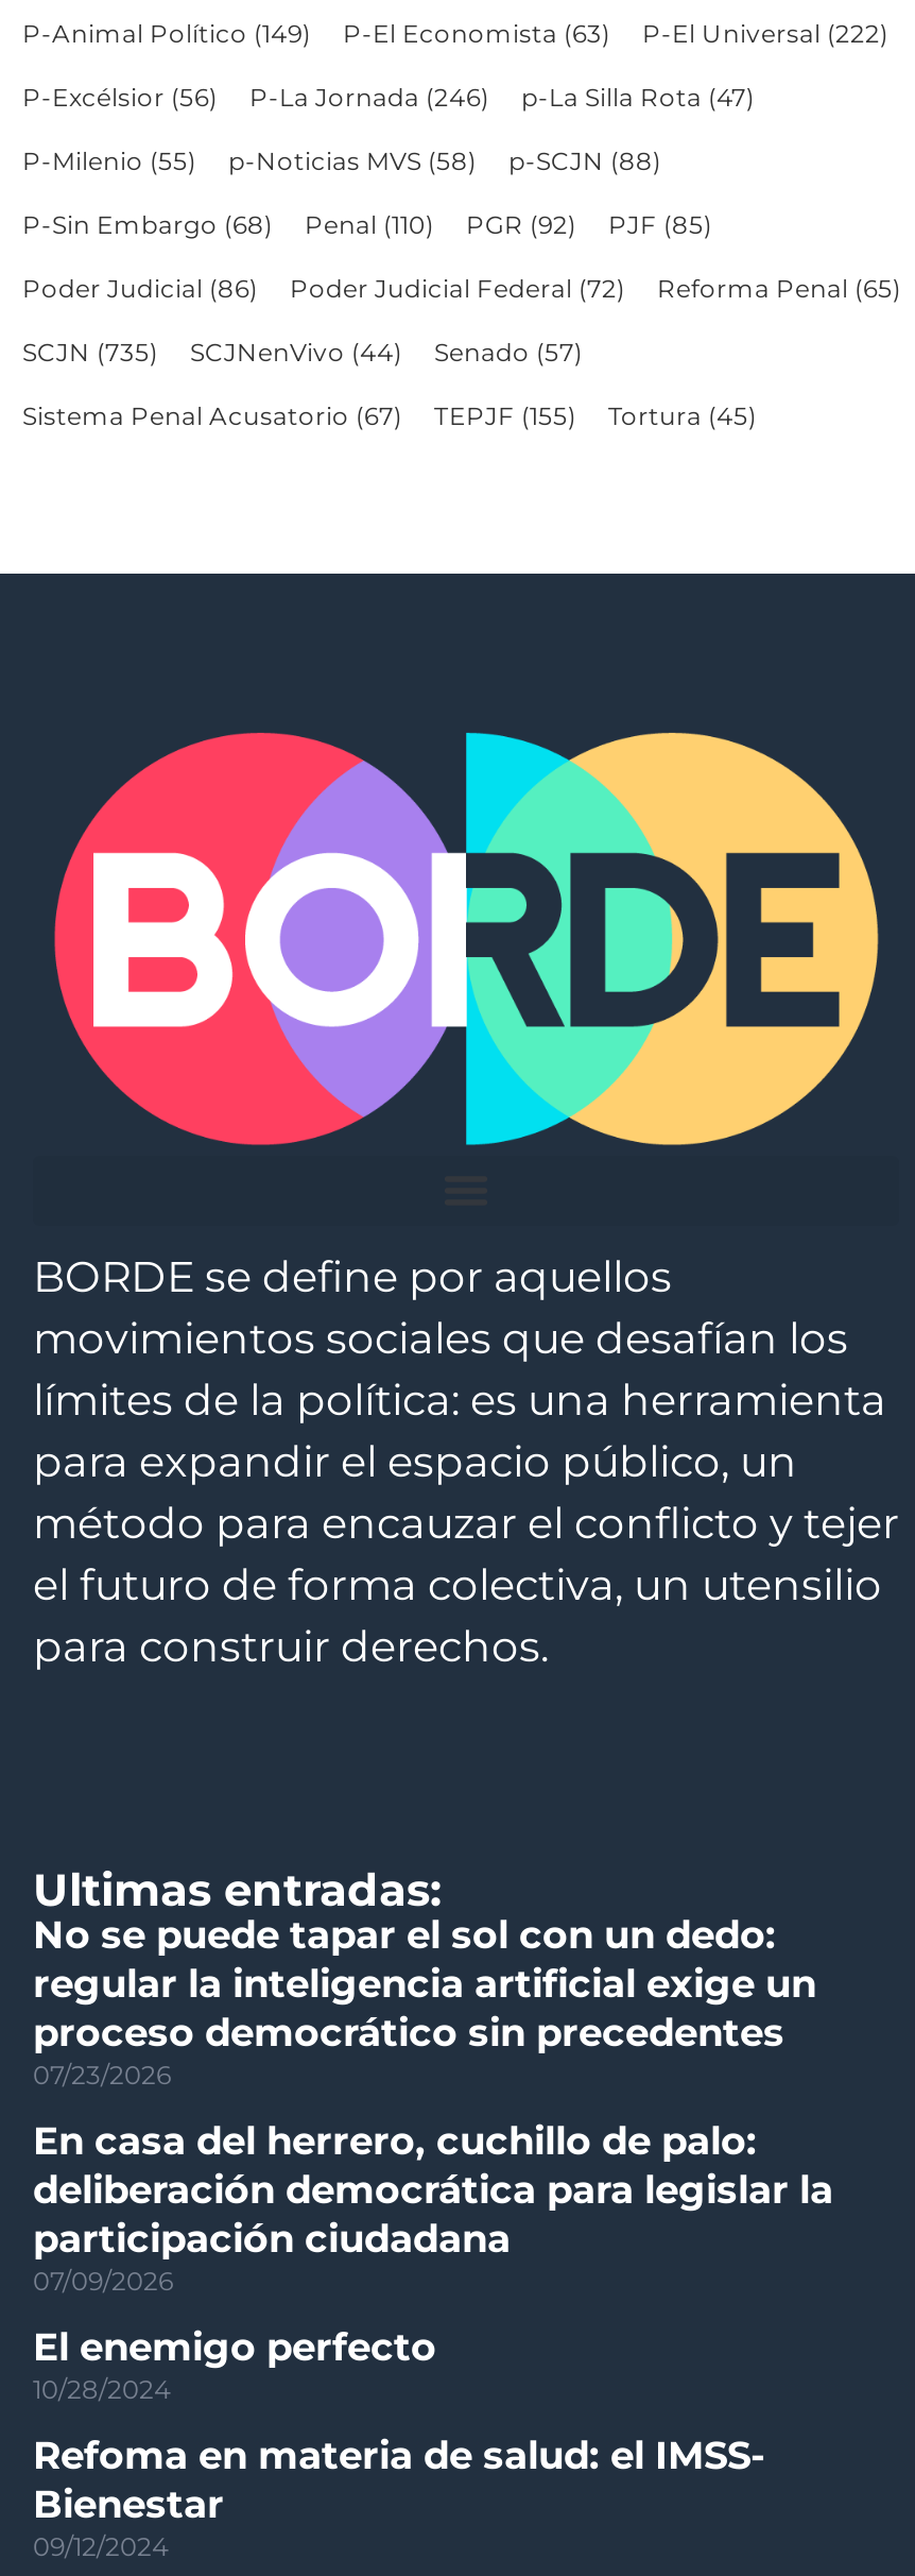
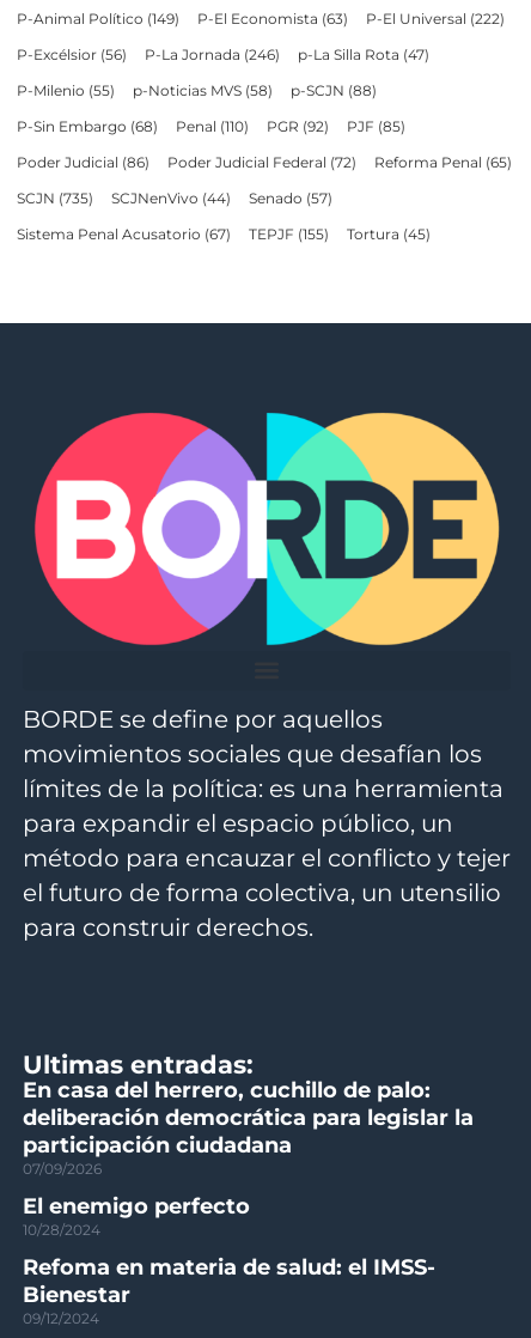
[33,1912,816,2090] No se puede tapar el sol con un dedo: | regular la inteligencia artificial exige un | proceso democrático sin precedentes | 07/23/2026 -> none

